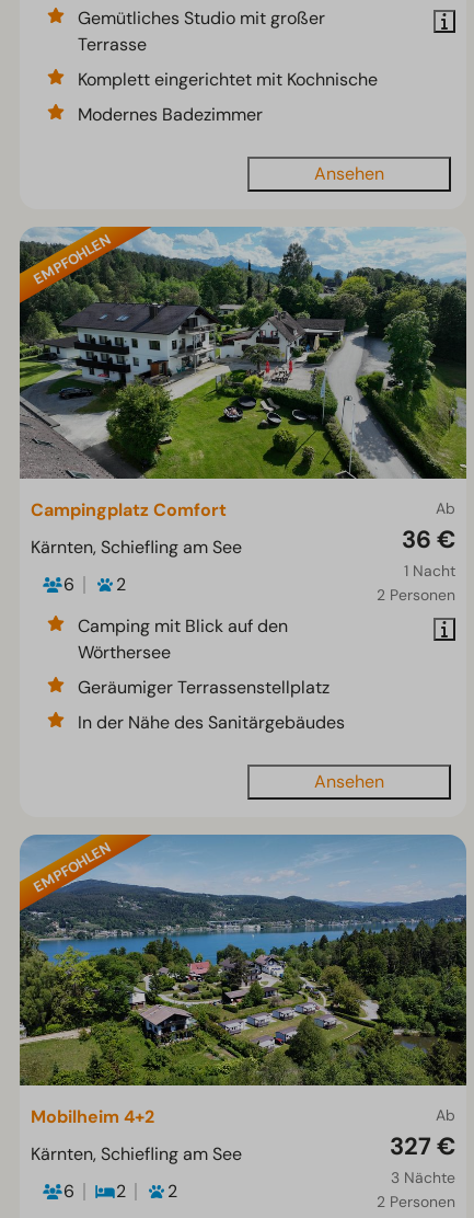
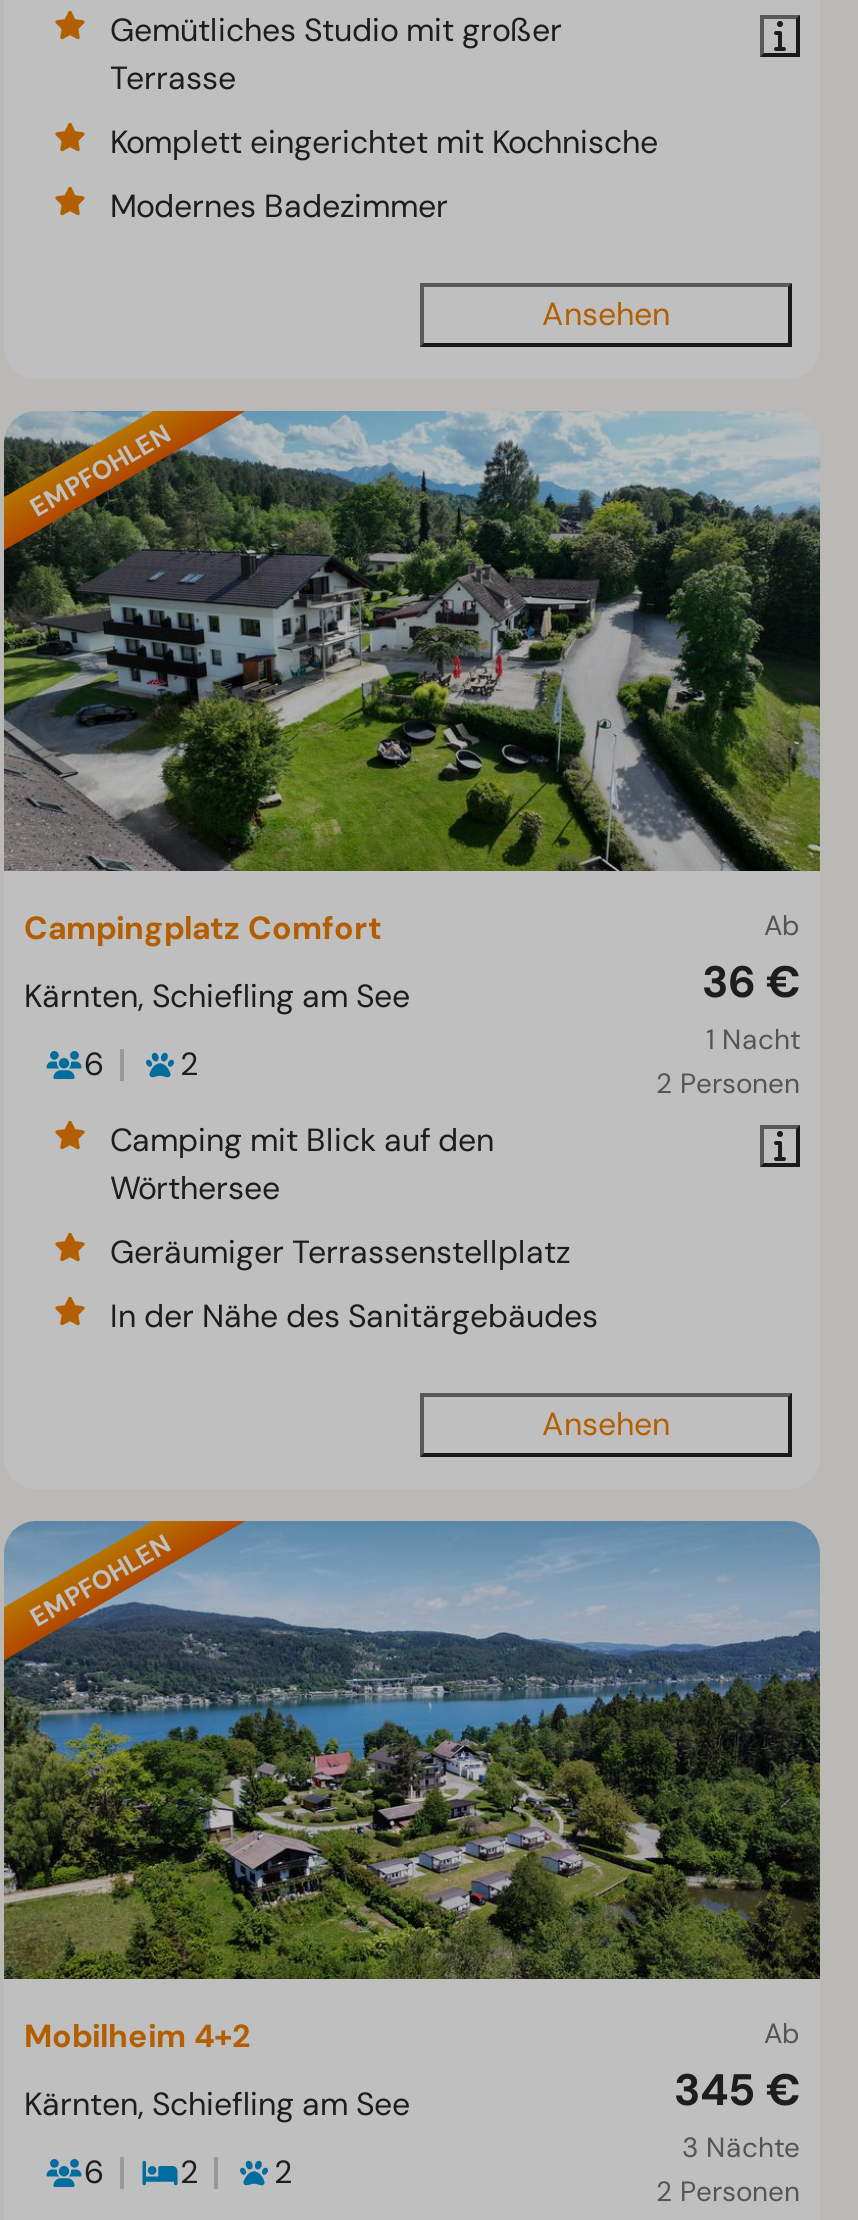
[390,1130,455,1162] 327 € -> [674,2061,800,2119] 345 €

